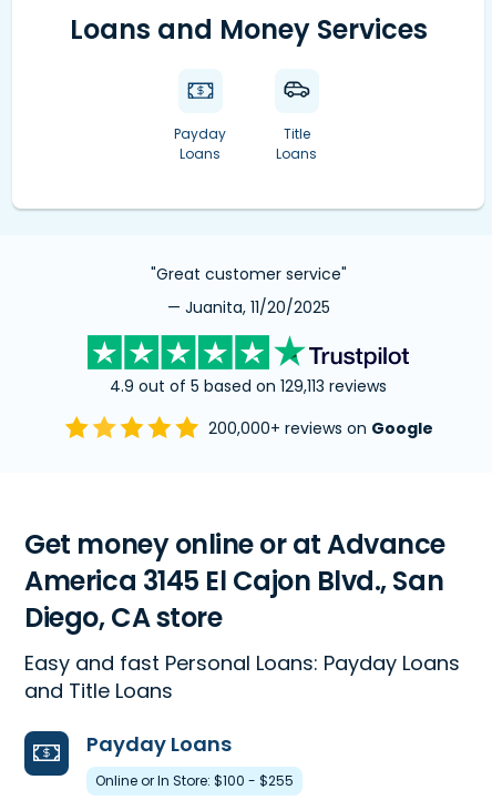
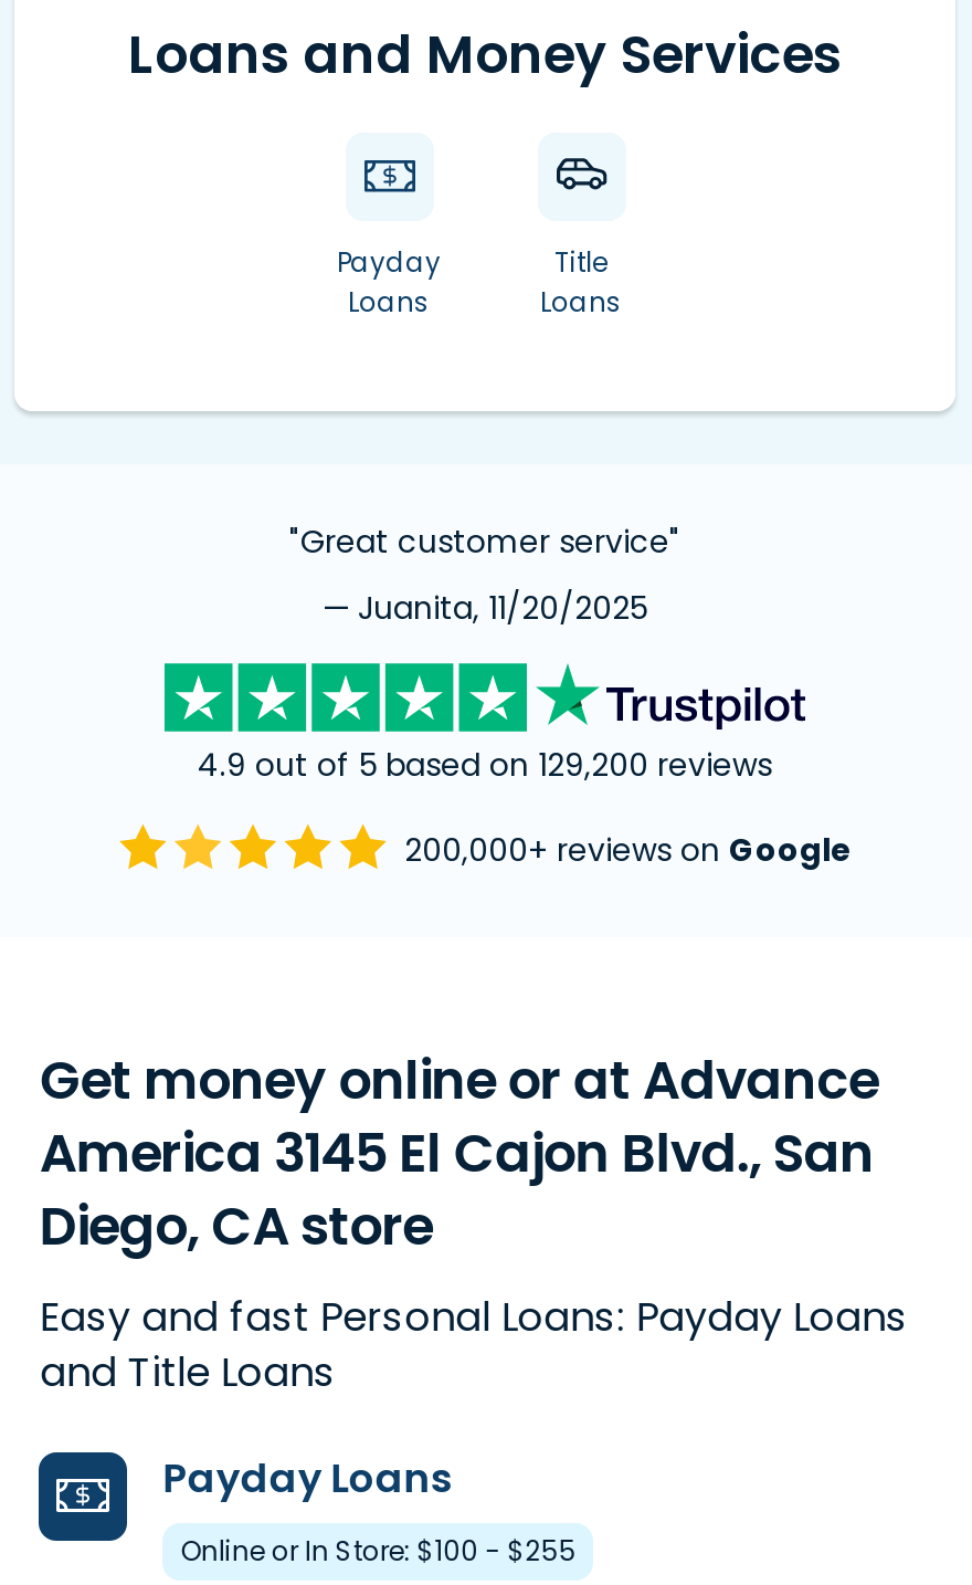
[110,375,387,397] 4.9 out of 5 based on 129,113 reviews -> [198,742,772,787] 4.9 out of 5 based on 129,200 reviews

